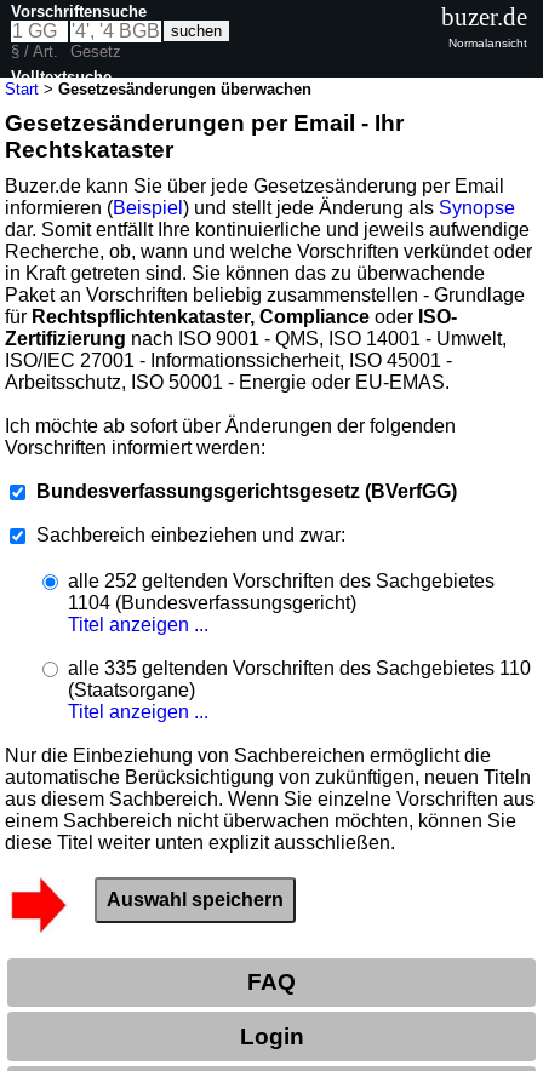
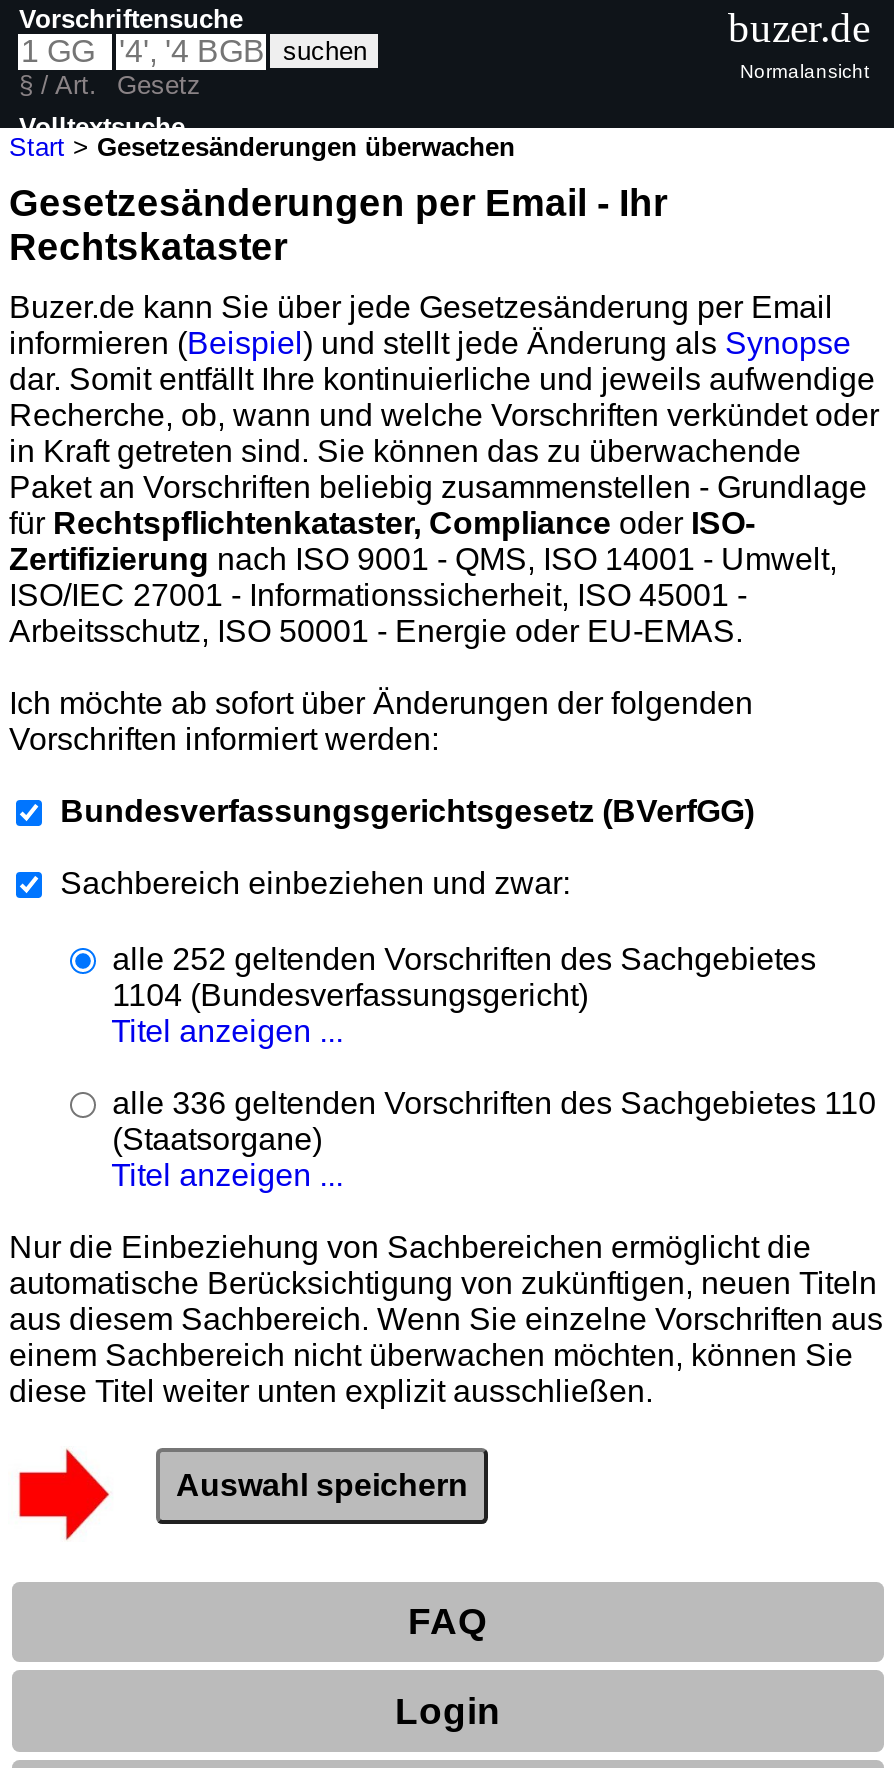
[68,657,531,678] alle 335 geltenden Vorschriften des Sachgebietes 110 -> [112,1085,876,1119] alle 336 geltenden Vorschriften des Sachgebietes 110

